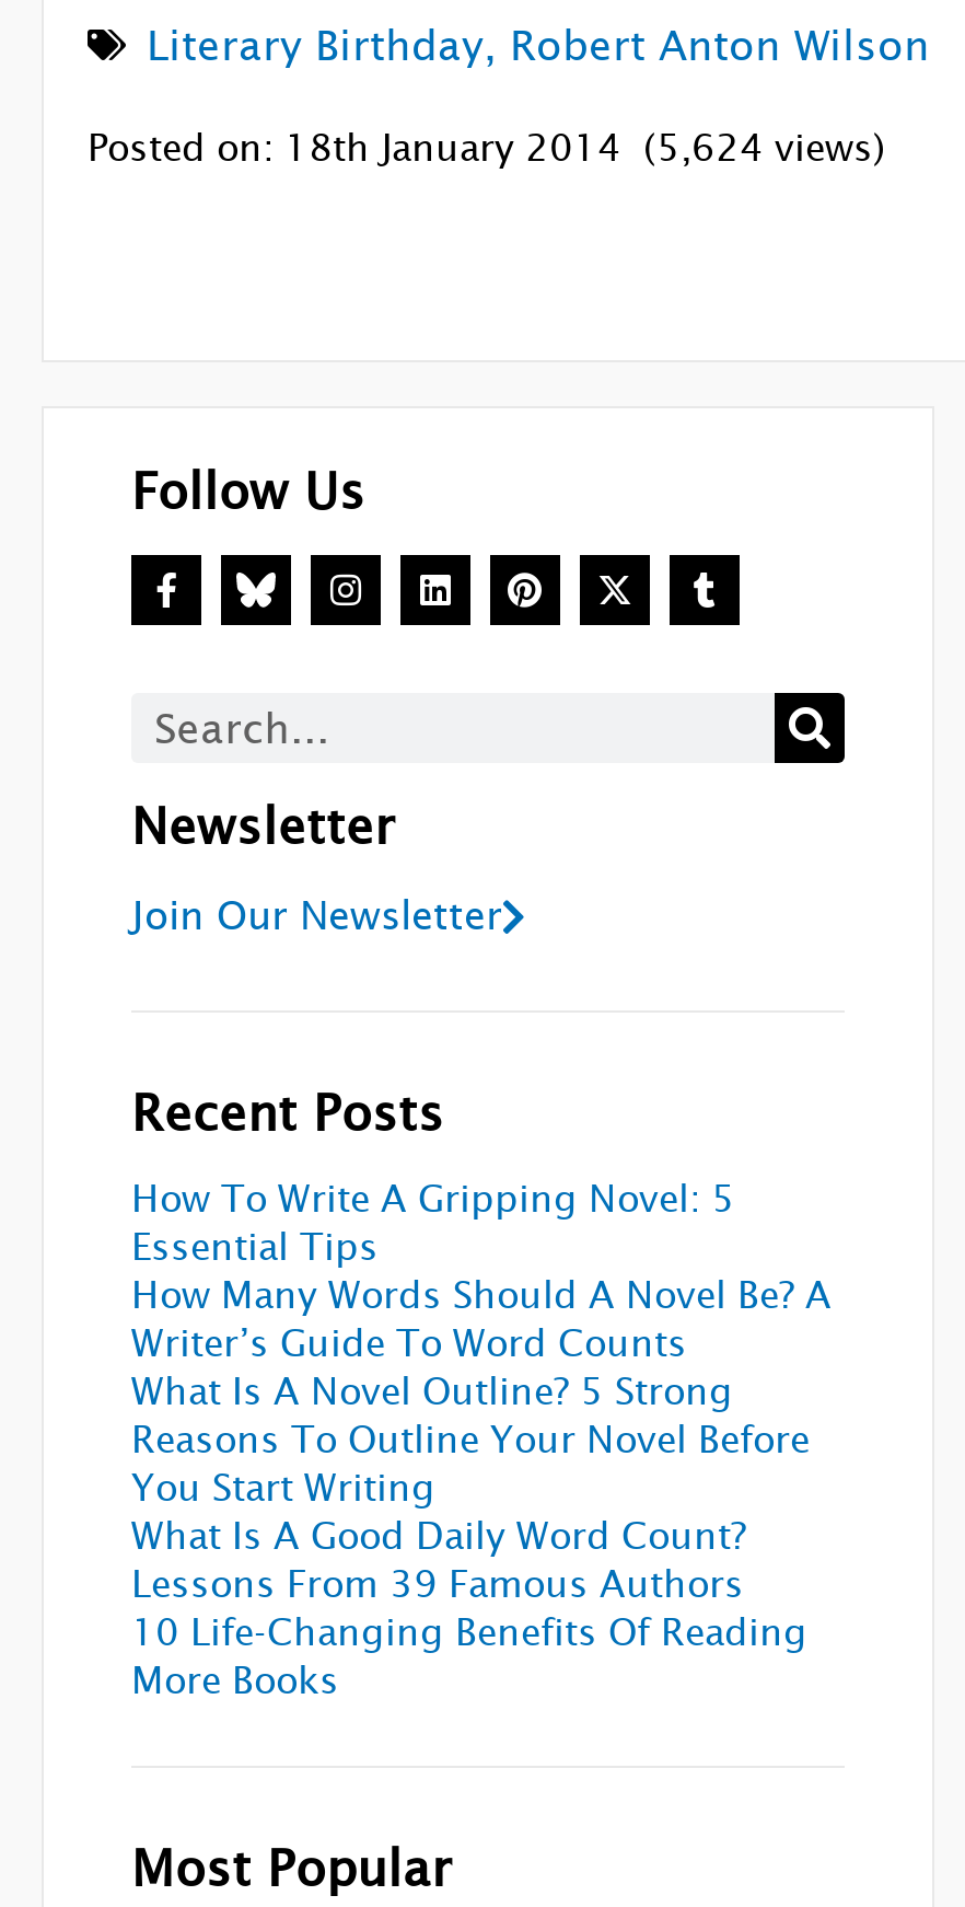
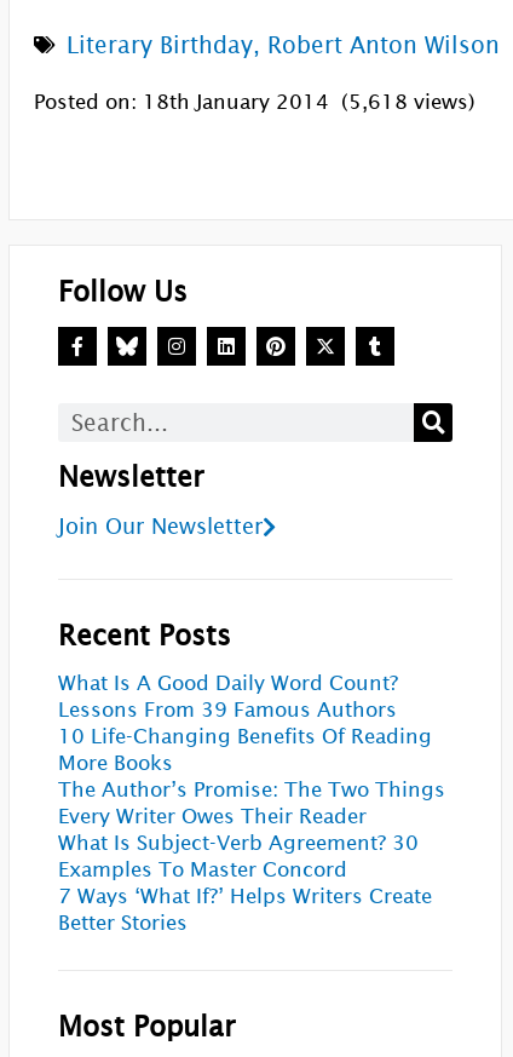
[88,129,886,171] Posted on: 18th January 2014 (5,624 views) -> [34,91,475,114] Posted on: 18th January 2014 (5,618 views)
[131,1179,832,1510] How To Write A Gripping Novel: 5 | Essential Tips | How Many Words Should A Novel Be? A | Writer’s Guide To Word Counts | What Is A Novel Outline? 5 Strong | Reasons To Outline Your Novel Before | You Start Writing -> none
moved [131,1516,807,1702] -> [58,671,432,774]: What Is A Good Daily Word Count? | Lessons From 39 Famous Authors | 10 Life-Changing Benefits Of Reading | More Books
none -> [58,778,445,934] The Author’s Promise: The Two Things | Every Writer Owes Their Reader | What Is Subject-Verb Agreement? 30 | Examples To Master Concord | 7 Ways ‘What If?’ Helps Writers Create | Better Stories

